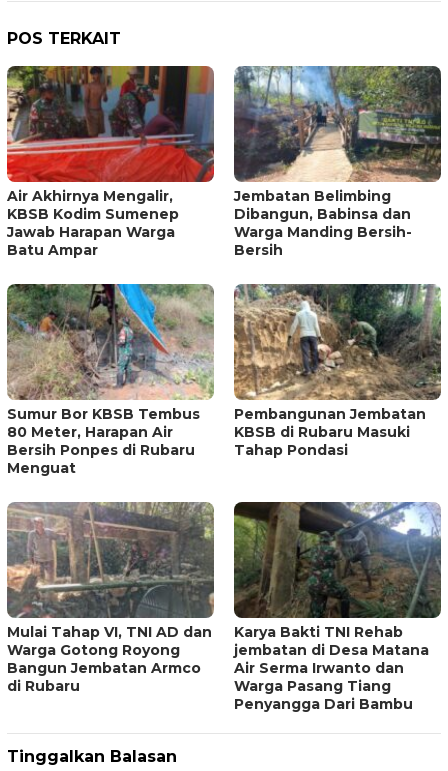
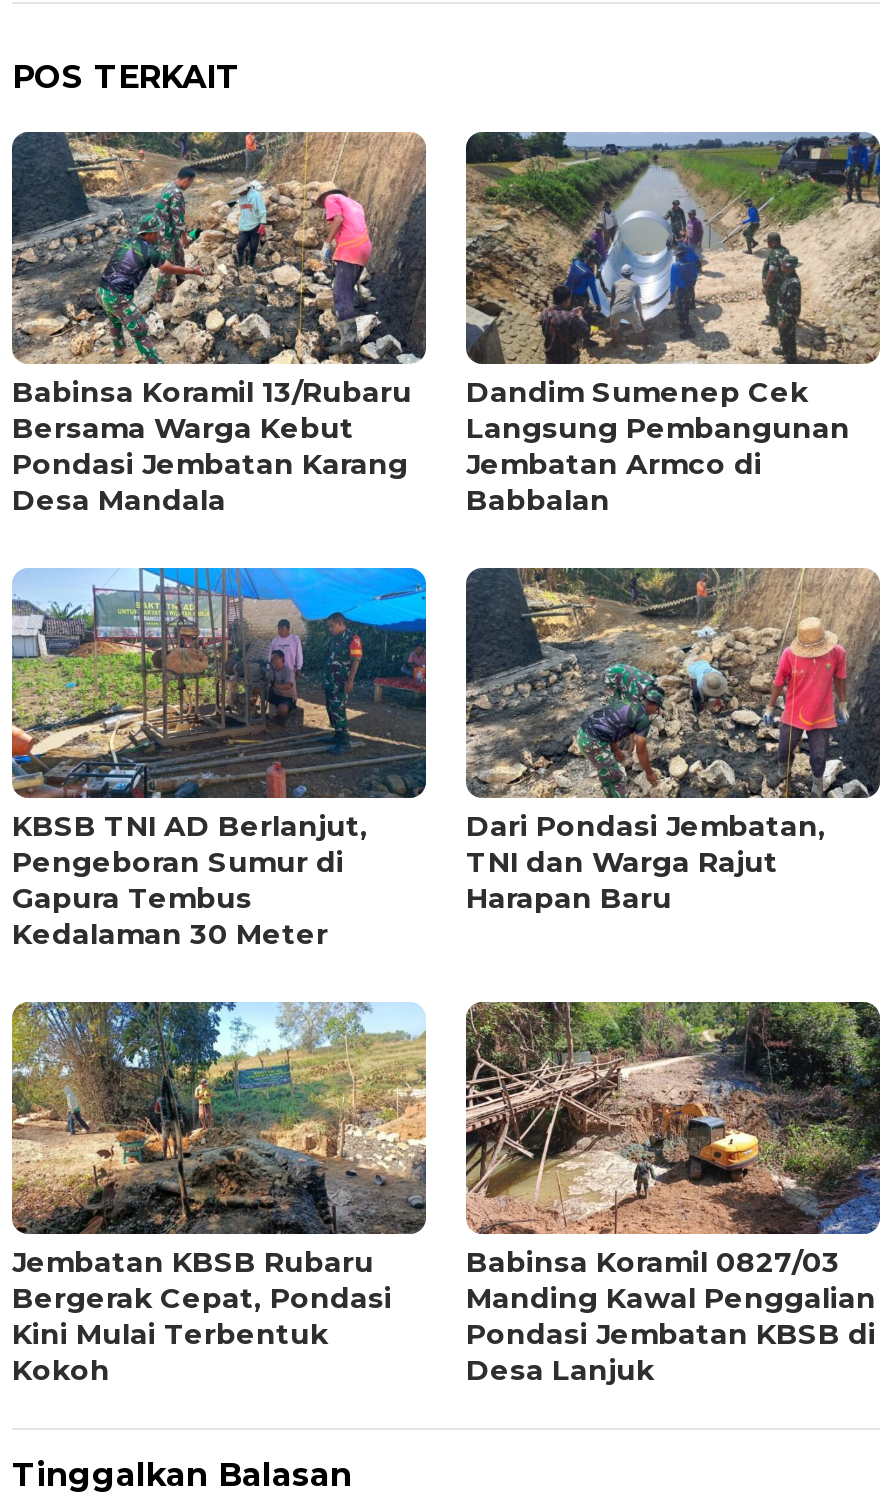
[6,65,215,259] [image] | Air Akhirnya Mengalir, | KBSB Kodim Sumenep | Jawab Harapan Warga | Batu Ampar -> [10,130,428,517] [image] | Babinsa Koramil 13/Rubaru | Bersama Warga Kebut | Pondasi Jembatan Karang | Desa Mandala
[233,65,442,259] [image] | Jembatan Belimbing | Dibangun, Babinsa dan | Warga Manding Bersih- | Bersih -> [466,130,880,517] [image] | Dandim Sumenep Cek | Langsung Pembangunan | Jembatan Armco di | Babbalan
[6,283,215,477] [image] | Sumur Bor KBSB Tembus | 80 Meter, Harapan Air | Bersih Ponpes di Rubaru | Menguat -> [12,566,428,953] [image] | KBSB TNI AD Berlanjut, | Pengeboran Sumur di | Gapura Tembus | Kedalaman 30 Meter
[233,283,442,459] [image] | Pembangunan Jembatan | KBSB di Rubaru Masuki | Tahap Pondasi -> [464,566,882,917] [image] | Dari Pondasi Jembatan, | TNI dan Warga Rajut | Harapan Baru
[7,501,215,695] [image] | Mulai Tahap VI, TNI AD dan | Warga Gotong Royong | Bangun Jembatan Armco | di Rubaru -> [12,1000,428,1389] [image] | Jembatan KBSB Rubaru | Bergerak Cepat, Pondasi | Kini Mulai Terbentuk | Kokoh
[234,501,442,713] [image] | Karya Bakti TNI Rehab | jembatan di Desa Matana | Air Serma Irwanto dan | Warga Pasang Tiang | Penyangga Dari Bambu -> [464,998,882,1389] [image] | Babinsa Koramil 0827/03 | Manding Kawal Penggalian | Pondasi Jembatan KBSB di | Desa Lanjuk

